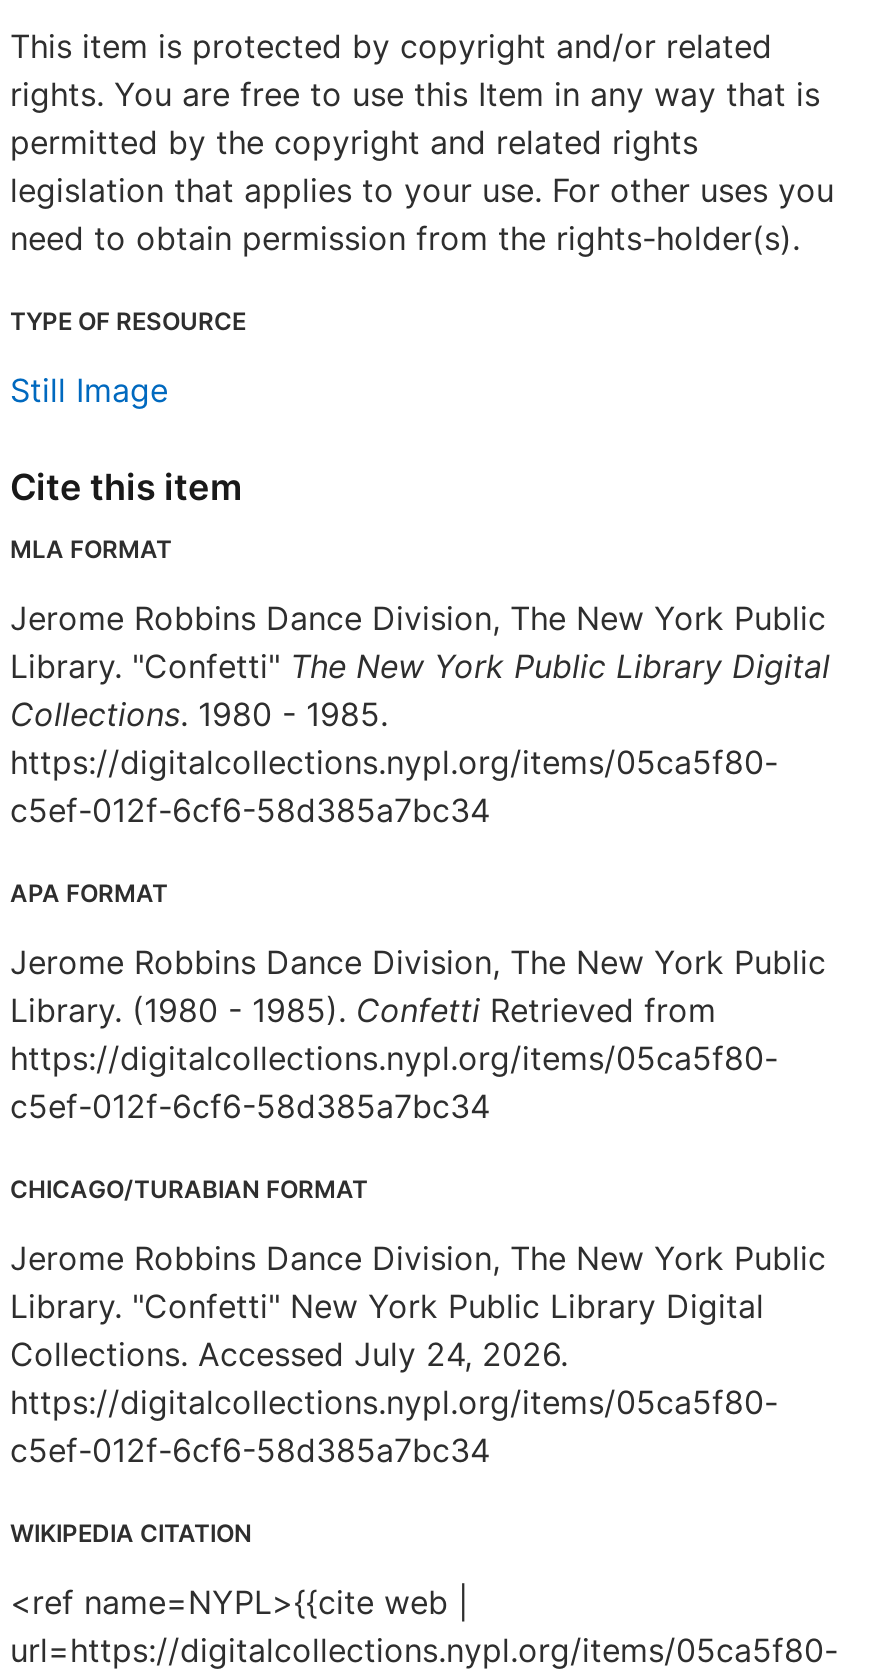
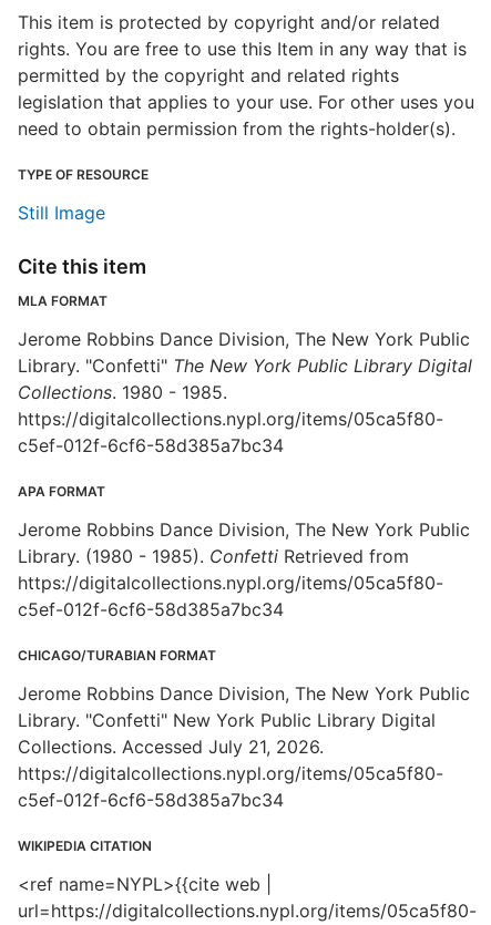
[10,1334,568,1374] Collections. Accessed July 24, 2026. -> [18,736,324,758] Collections. Accessed July 21, 2026.

